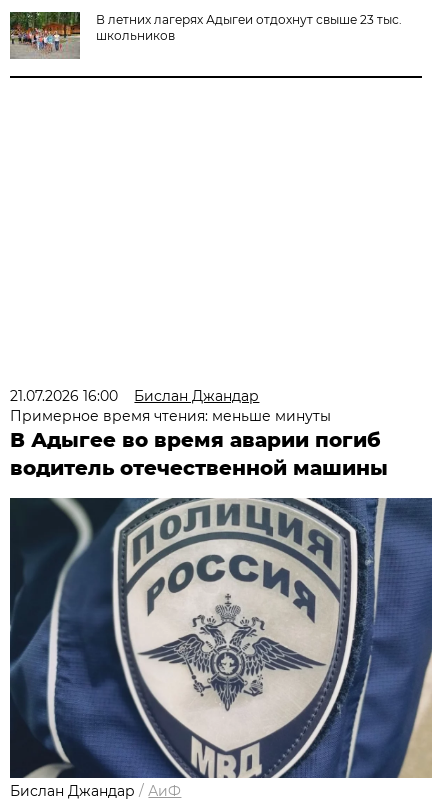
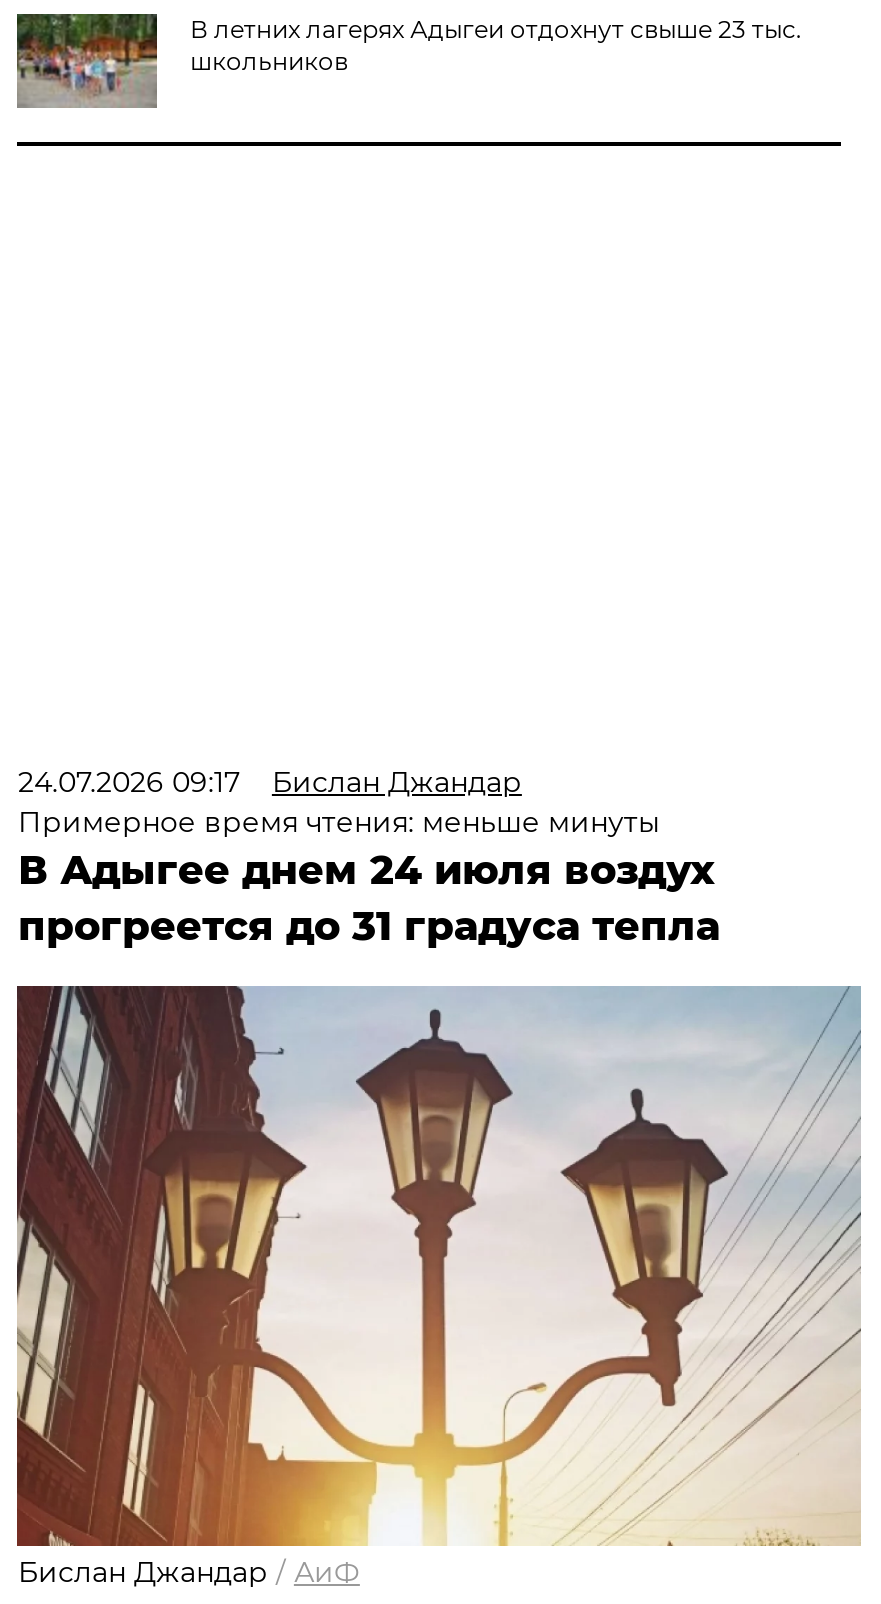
[10,387,259,405] 21.07.2026 16:00 Бислан Джандар -> [18,763,522,799] 24.07.2026 09:17 Бислан Джандар
[10,428,388,480] В Адыгее во время аварии погиб | водитель отечественной машины -> [18,845,720,949] В Адыгее днем 24 июля воздух | прогреется до 31 градуса тепла
[9,498,433,779] [image] -> [15,984,861,1548] [image]

